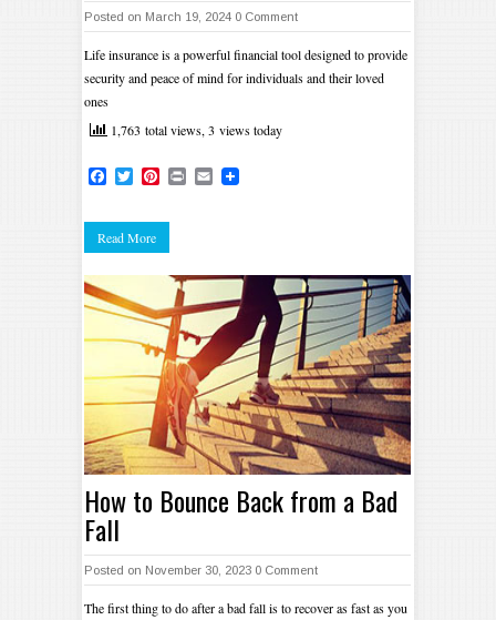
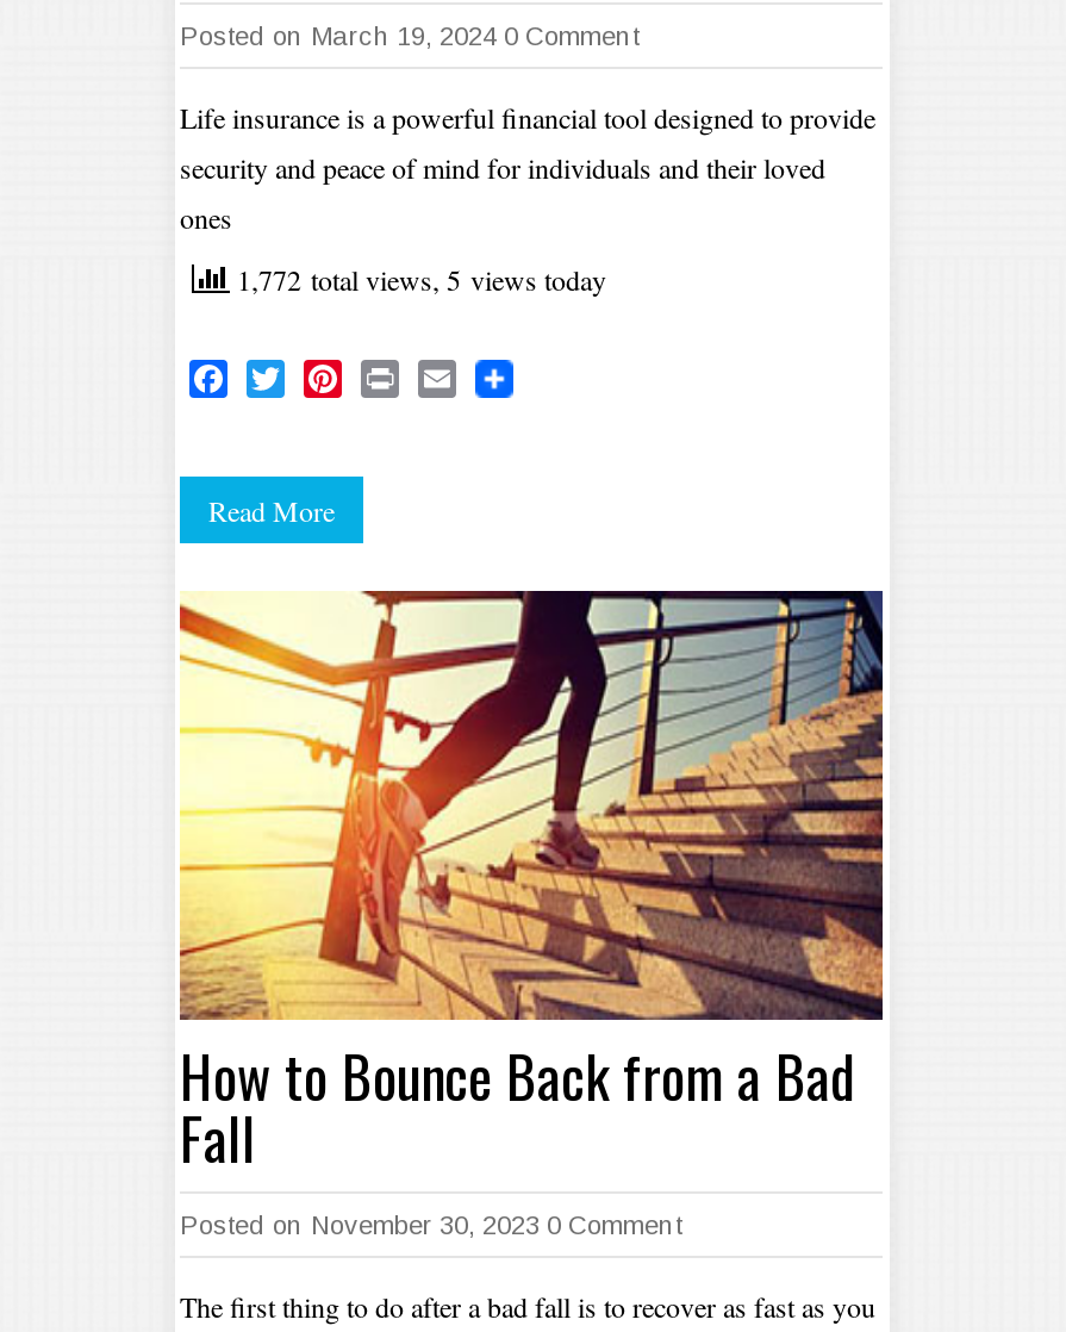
[107,121,282,139] 1,763 total views, 3 views today -> [230,260,606,298] 1,772 total views, 5 views today

